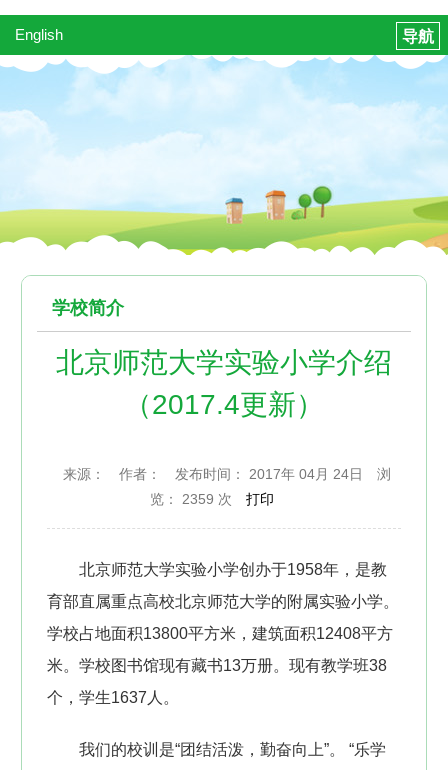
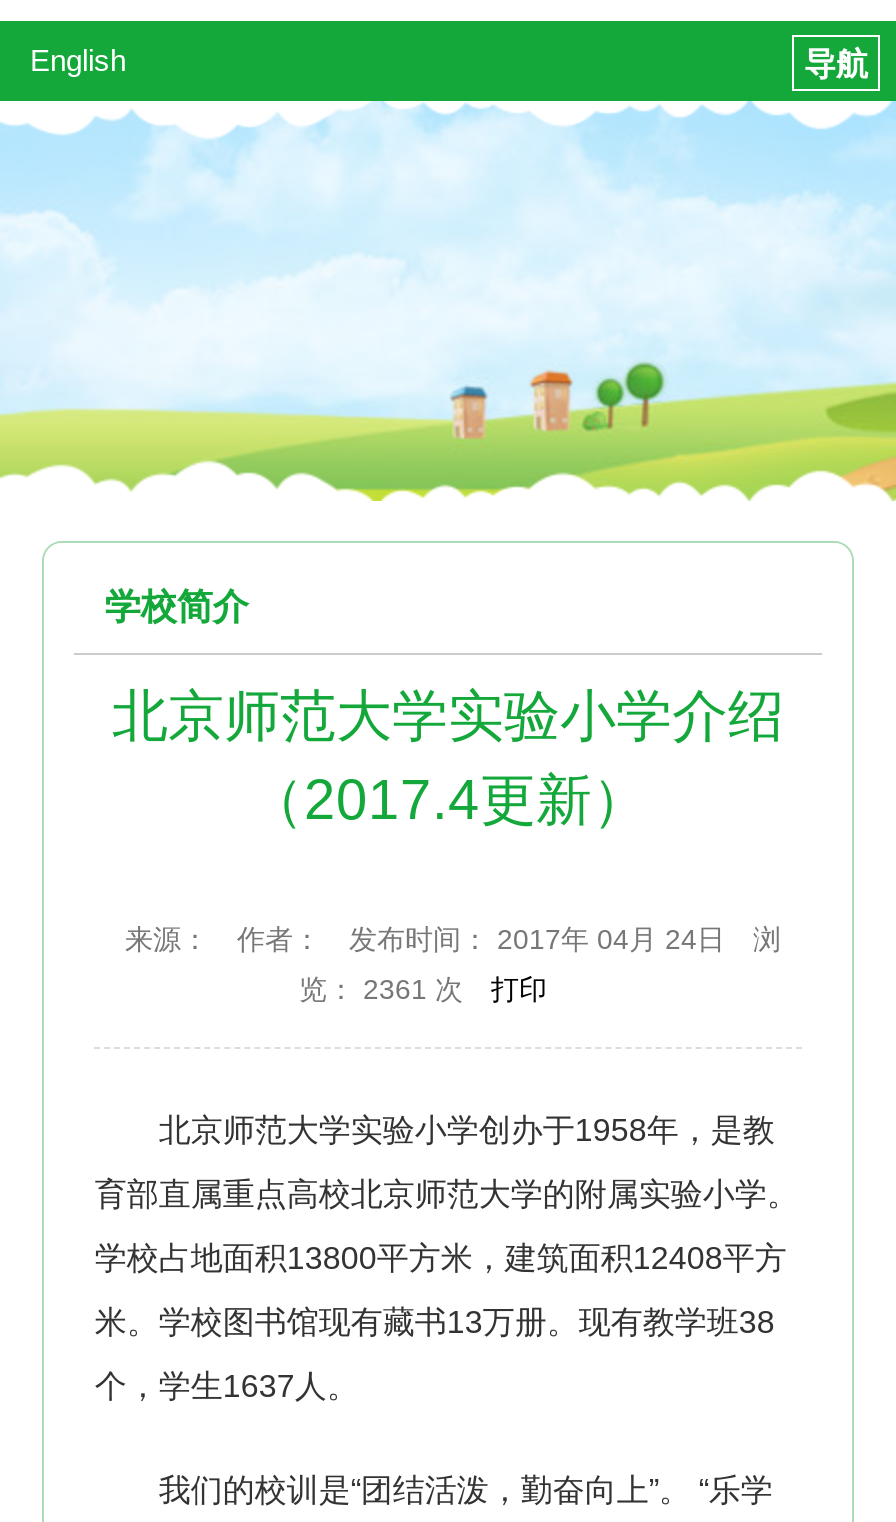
[149,491,273,507] 览：2359 次 打印 -> [299,973,547,1005] 览：2361 次 打印

